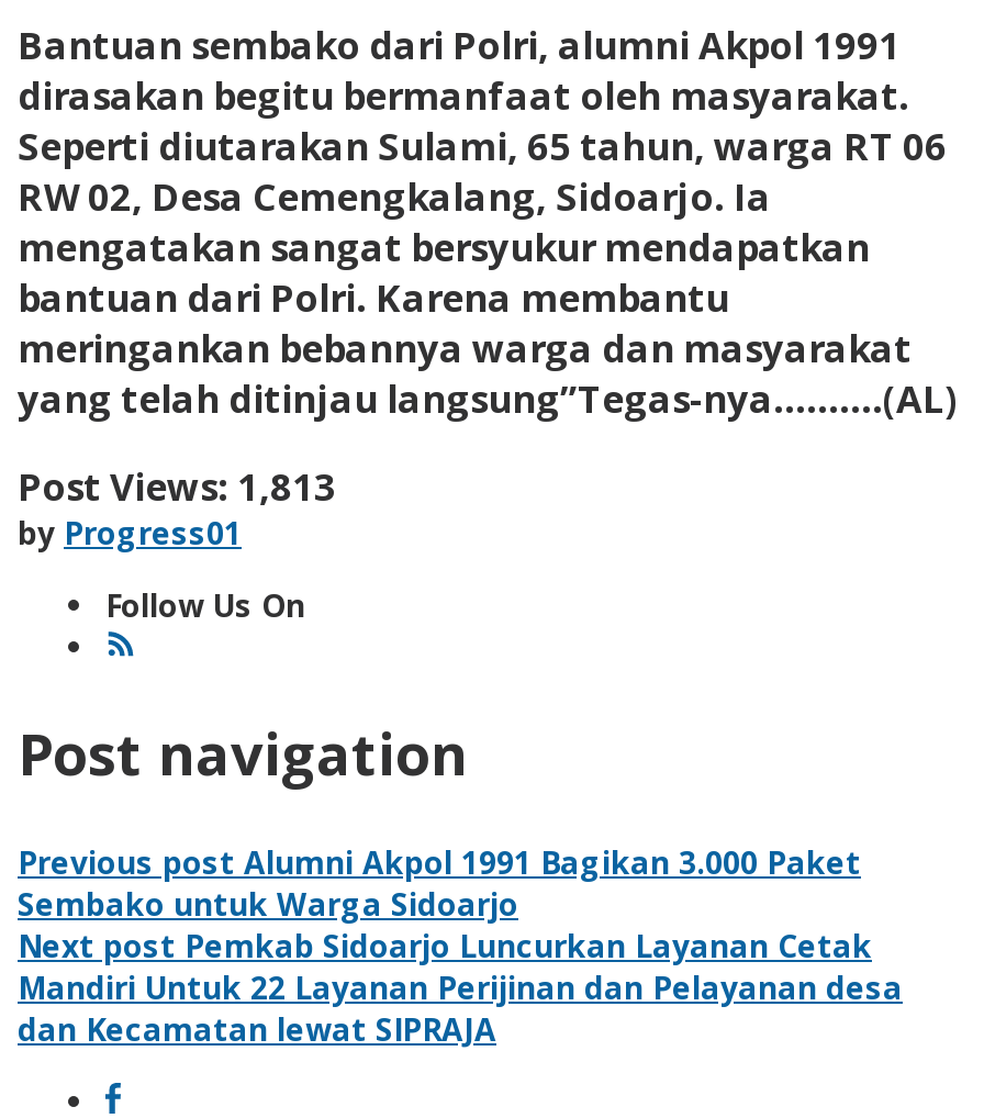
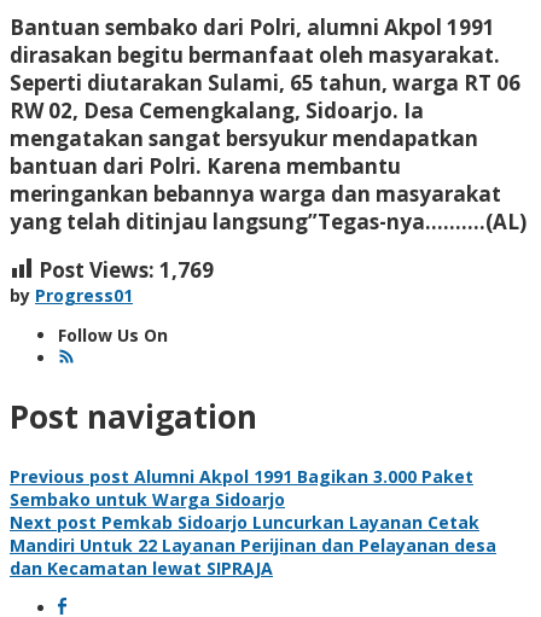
[18,461,336,511] Post Views: 1,813 -> [39,256,214,284] Post Views: 1,769

